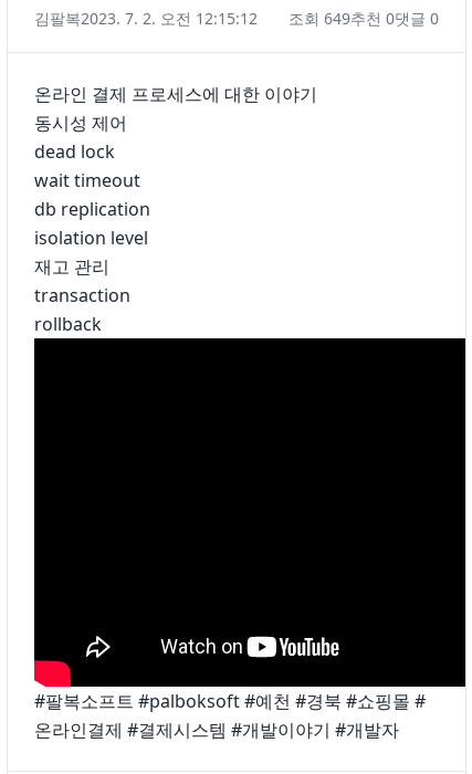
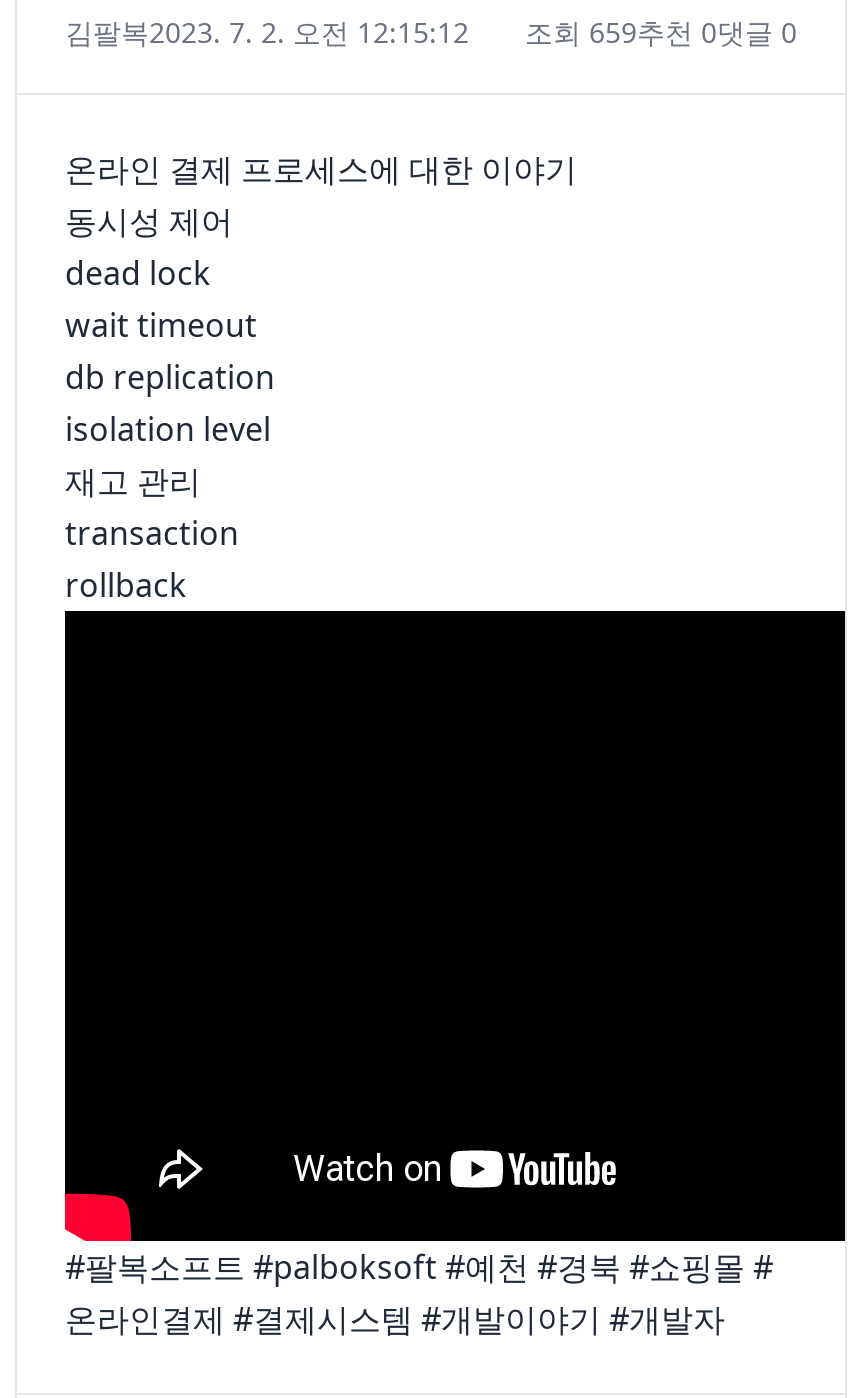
[289,8,439,29] 조회 649추천 0댓글 0 -> [525,13,797,51] 조회 659추천 0댓글 0

